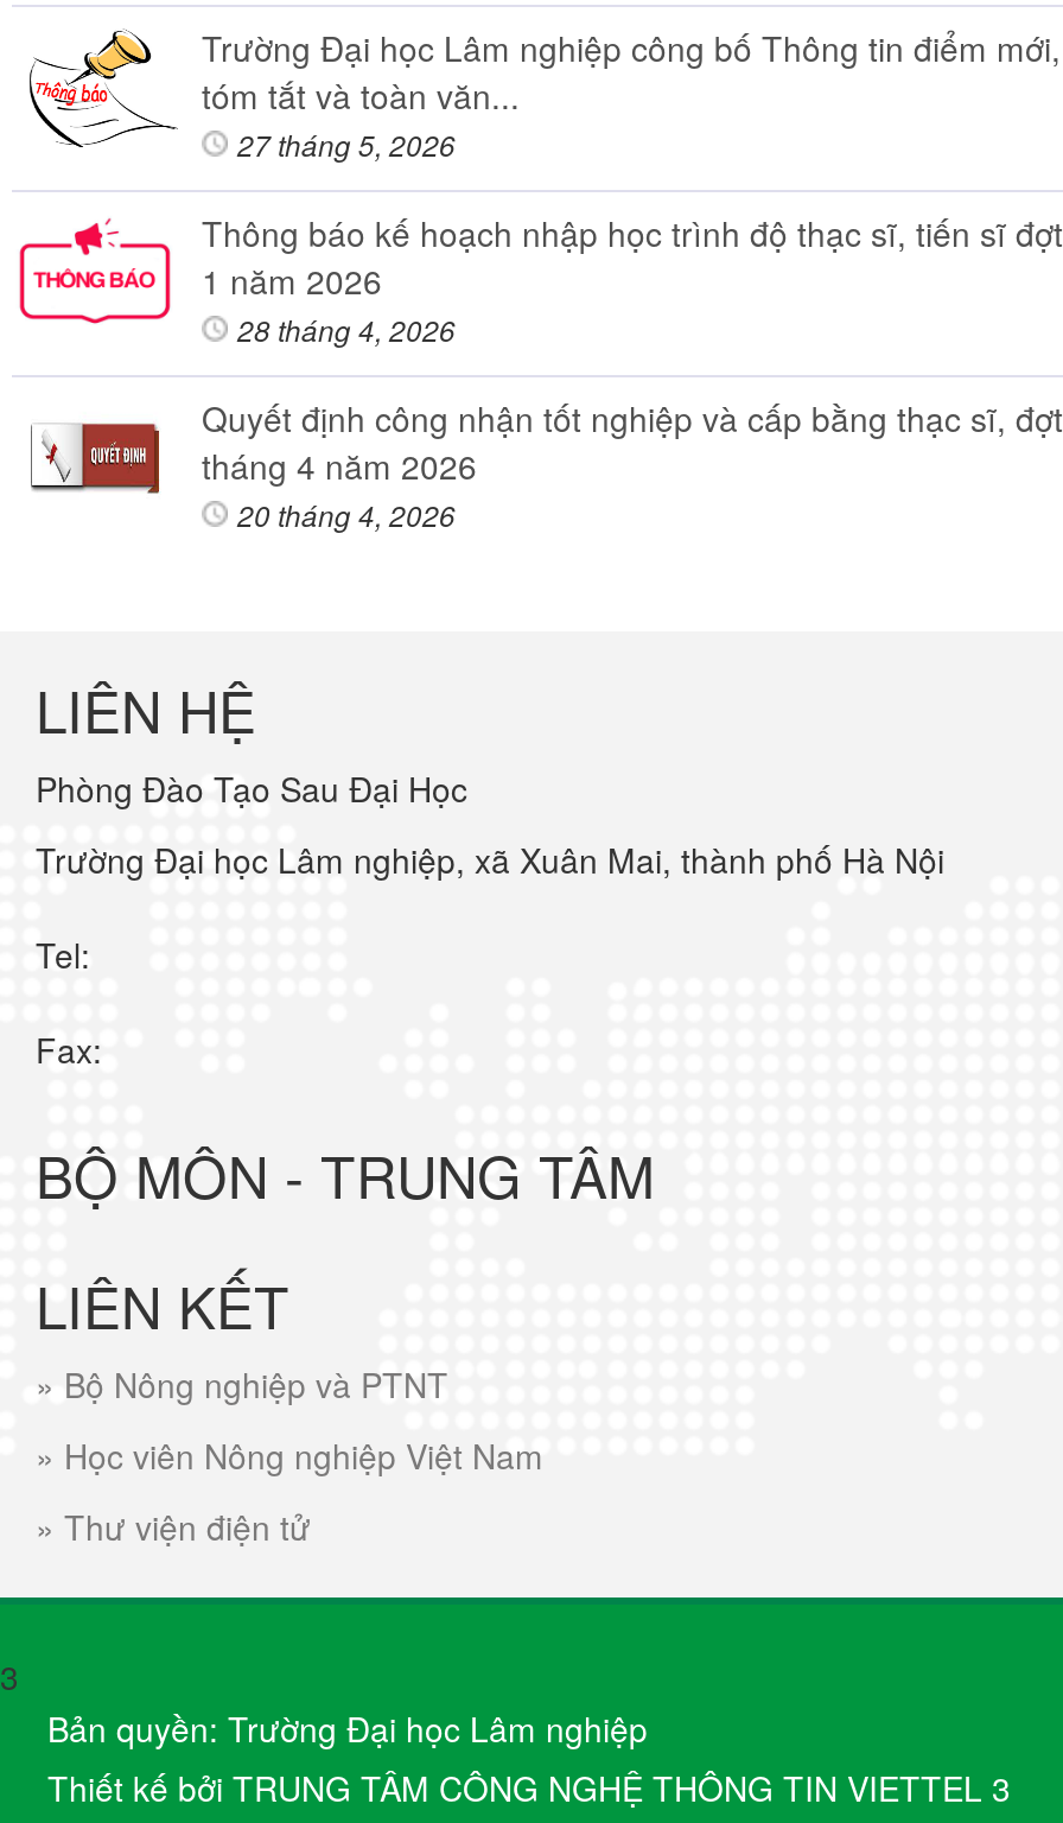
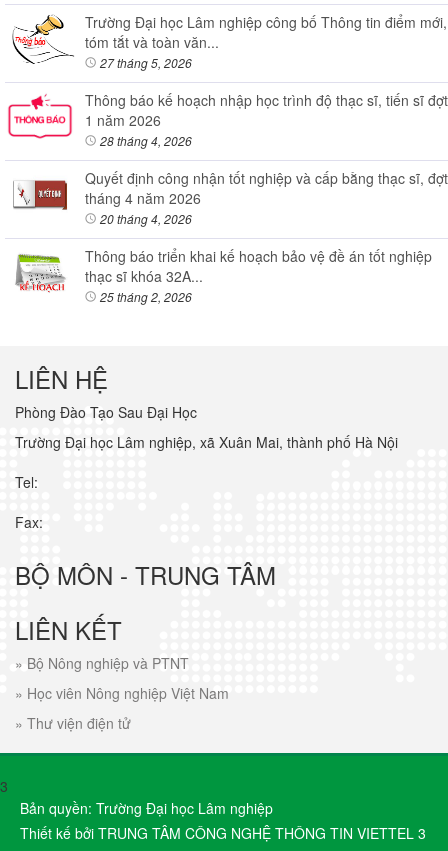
none -> [16,246,432,305] [image] | Thông báo triển khai kế hoạch bảo vệ đề án tốt nghiệp | thạc sĩ khóa 32A... | 25 tháng 2, 2026

